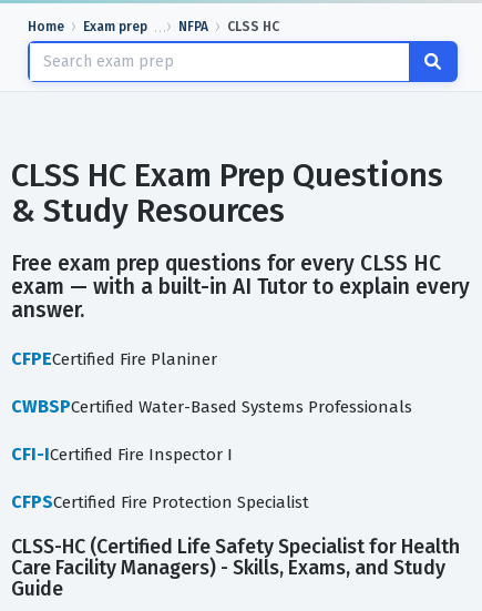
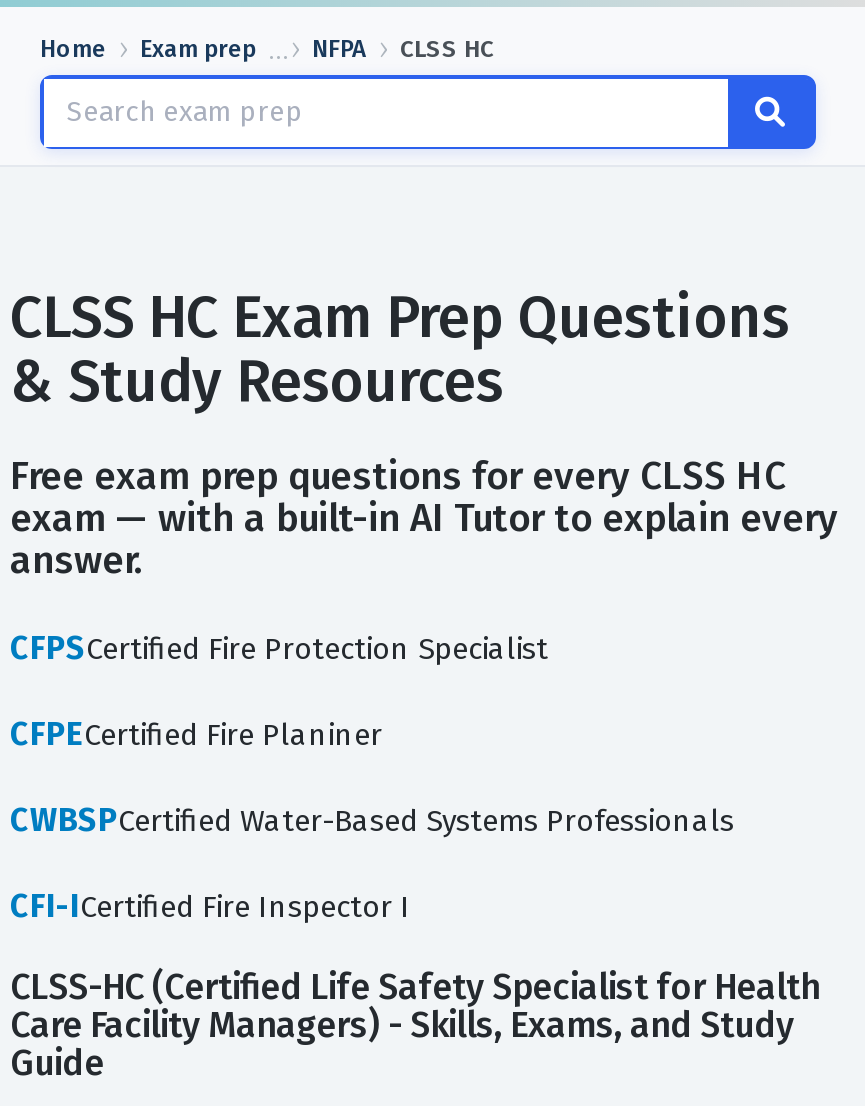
moved [11,348,412,465] -> [10,715,734,925]: CFPECertified Fire Planiner | CWBSPCertified Water-Based Systems Professionals | CFI-ICertified Fire Inspector I
moved [11,491,309,513] -> [10,629,548,667]: CFPSCertified Fire Protection Specialist

